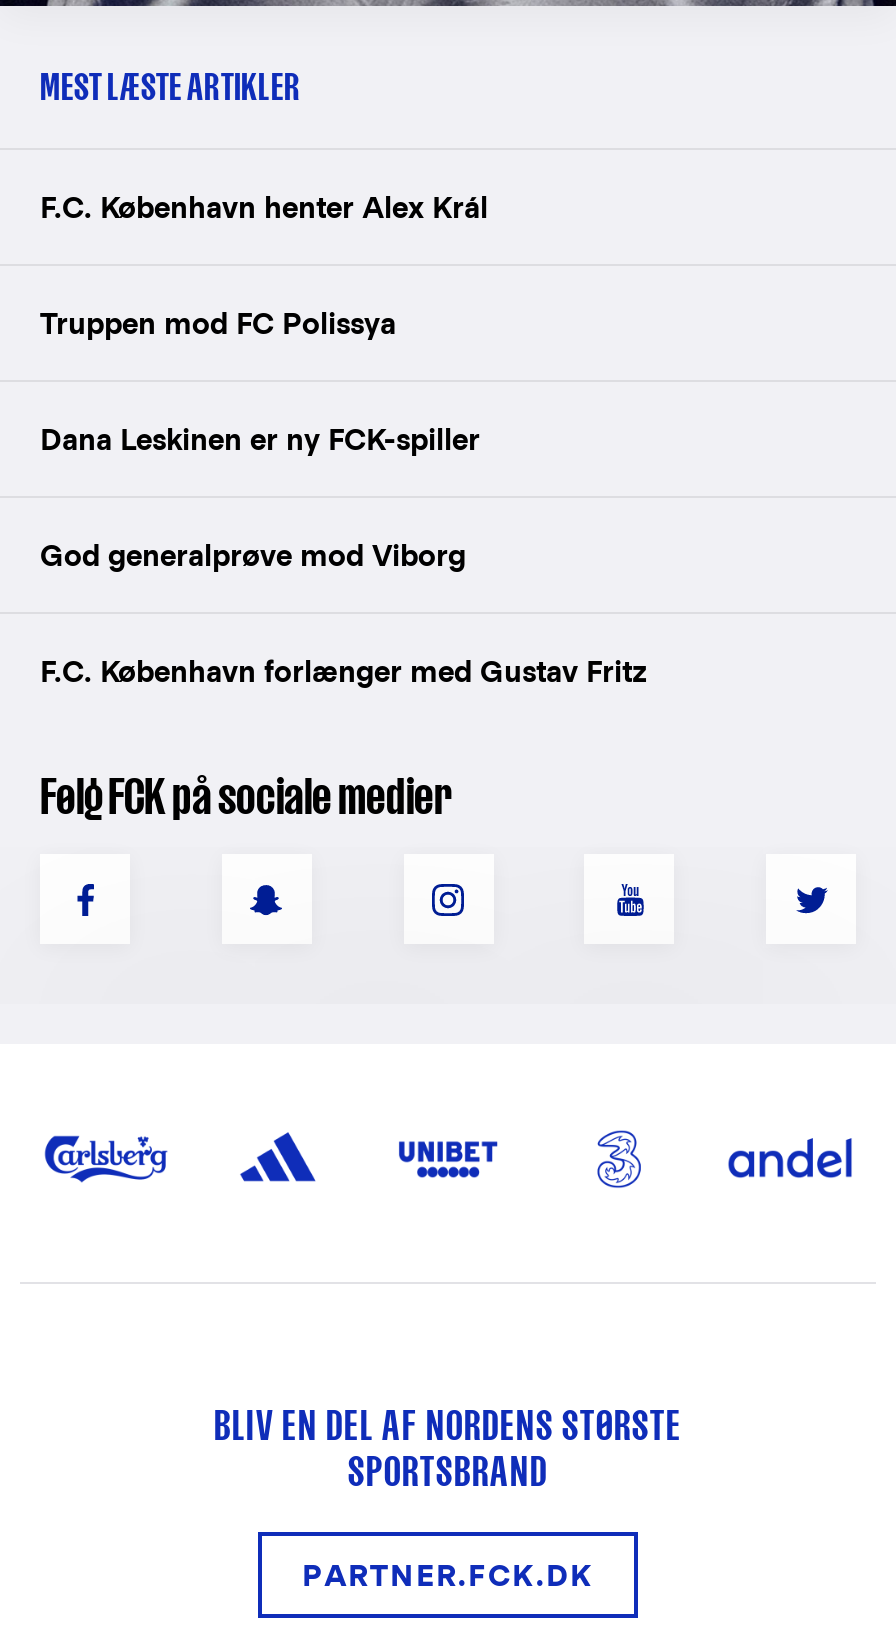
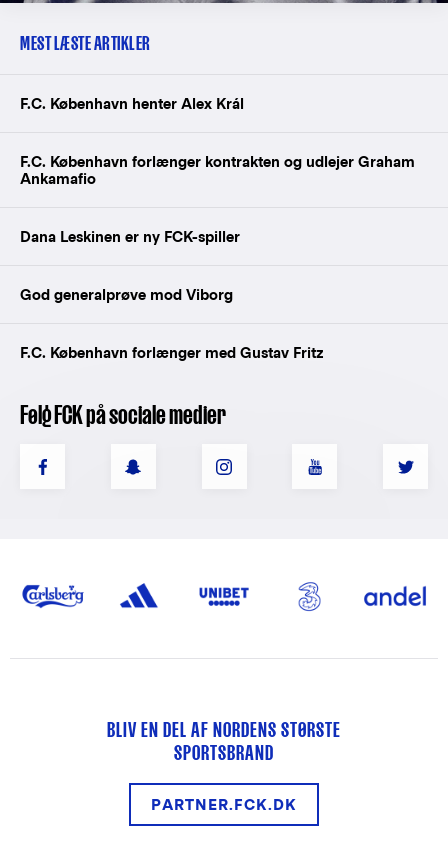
[40,307,396,341] Truppen mod FC Polissya -> [20,153,415,187] F.C. København forlænger kontrakten og udlejer Graham | Ankamafio

